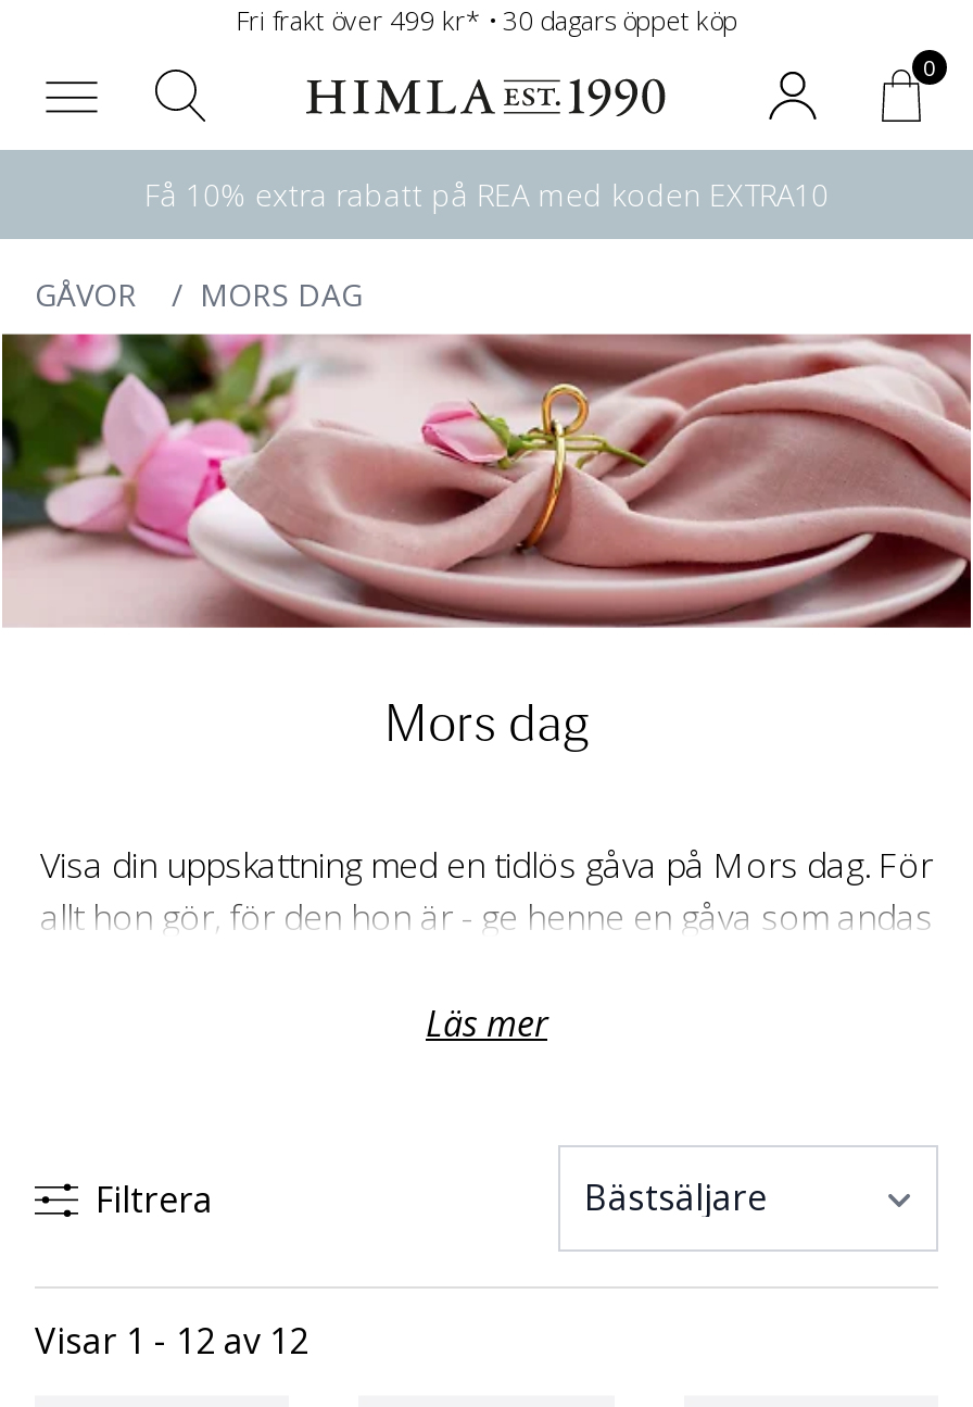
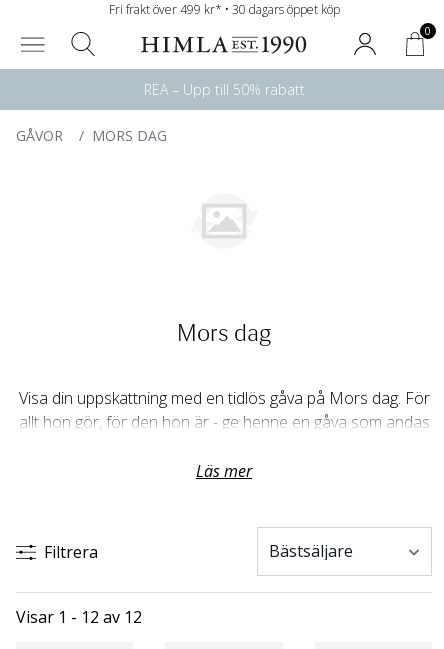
[144,174,829,215] Få 10% extra rabatt på REA med koden EXTRA10 -> [143,80,304,99] REA – Upp till 50% rabatt
[7,332,966,630] [image] -> none

